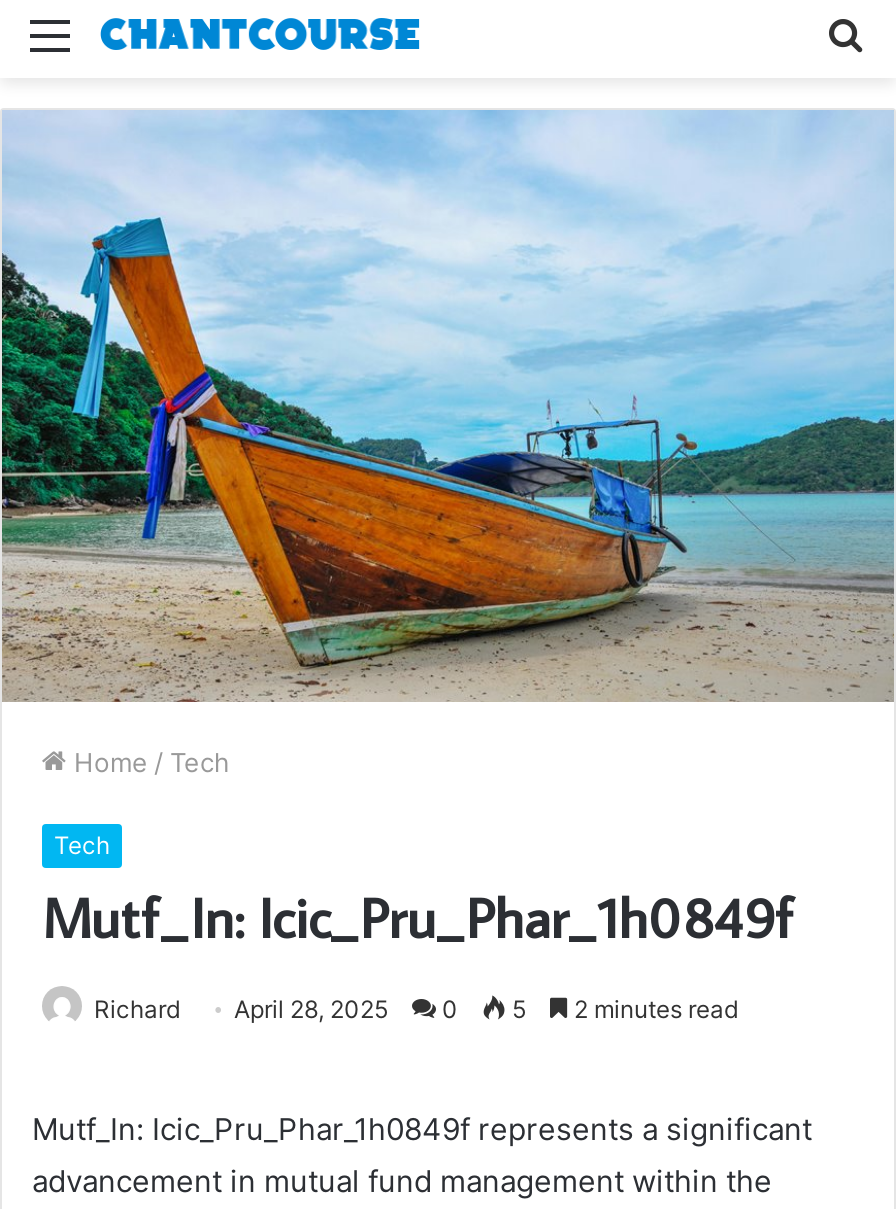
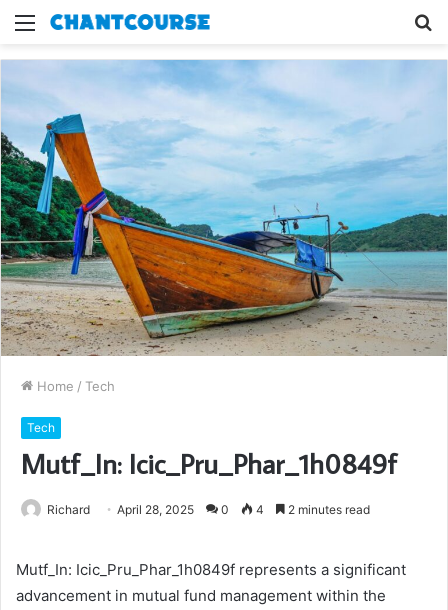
[94,994,738,1024] Richard April 28, 2025 0 5 2 minutes read -> [47,502,370,517] Richard April 28, 2025 0 4 2 minutes read

